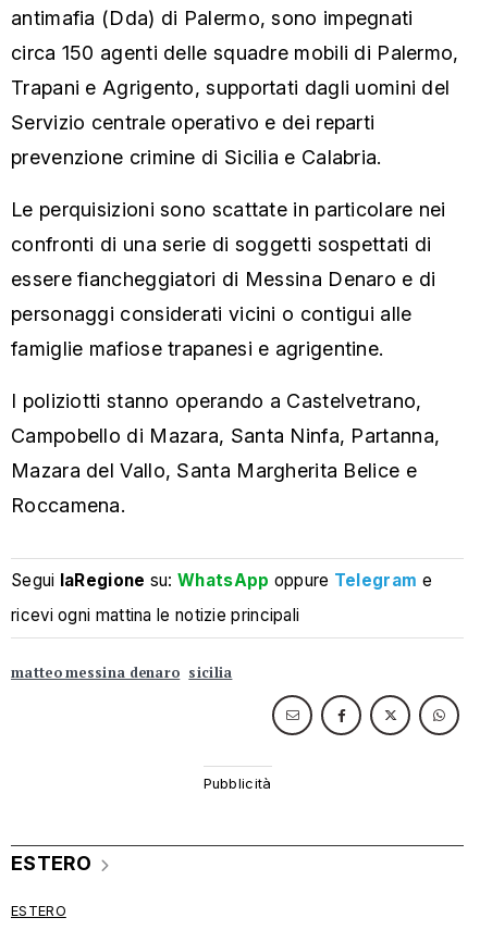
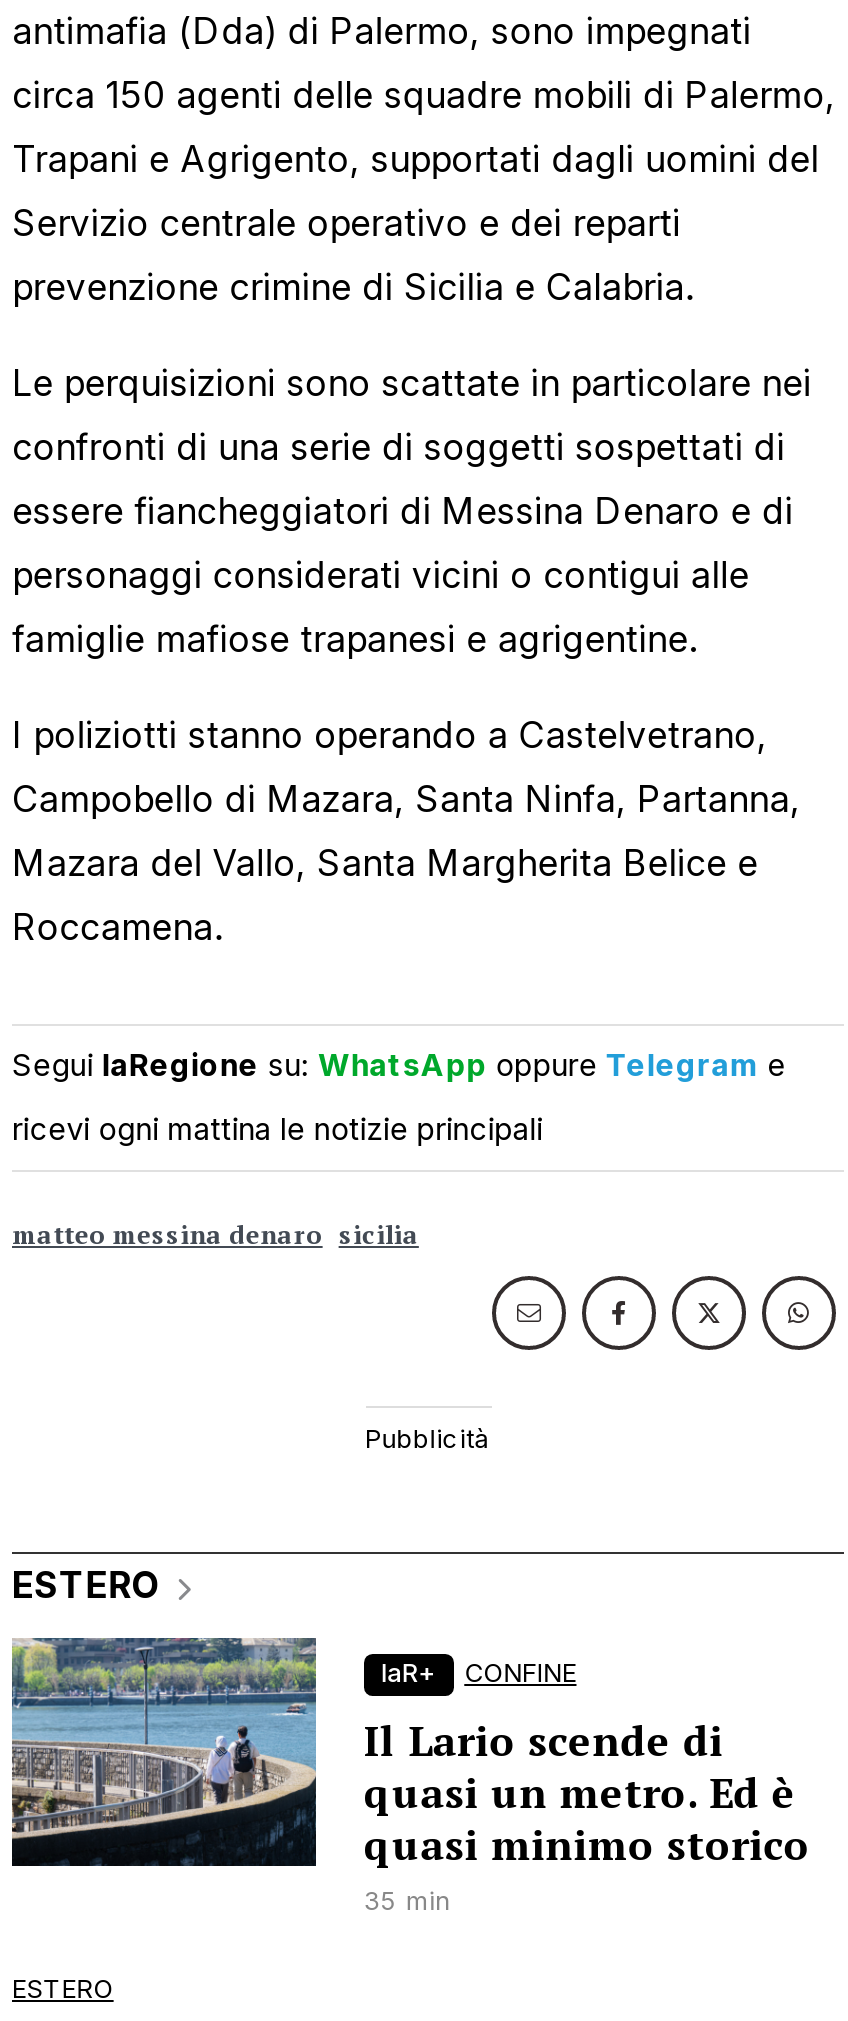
none -> [10,1636,810,1917] [image] | laR+ | CONFINE | Il Lario scende di | quasi un metro. Ed è | quasi minimo storico | 35 min

